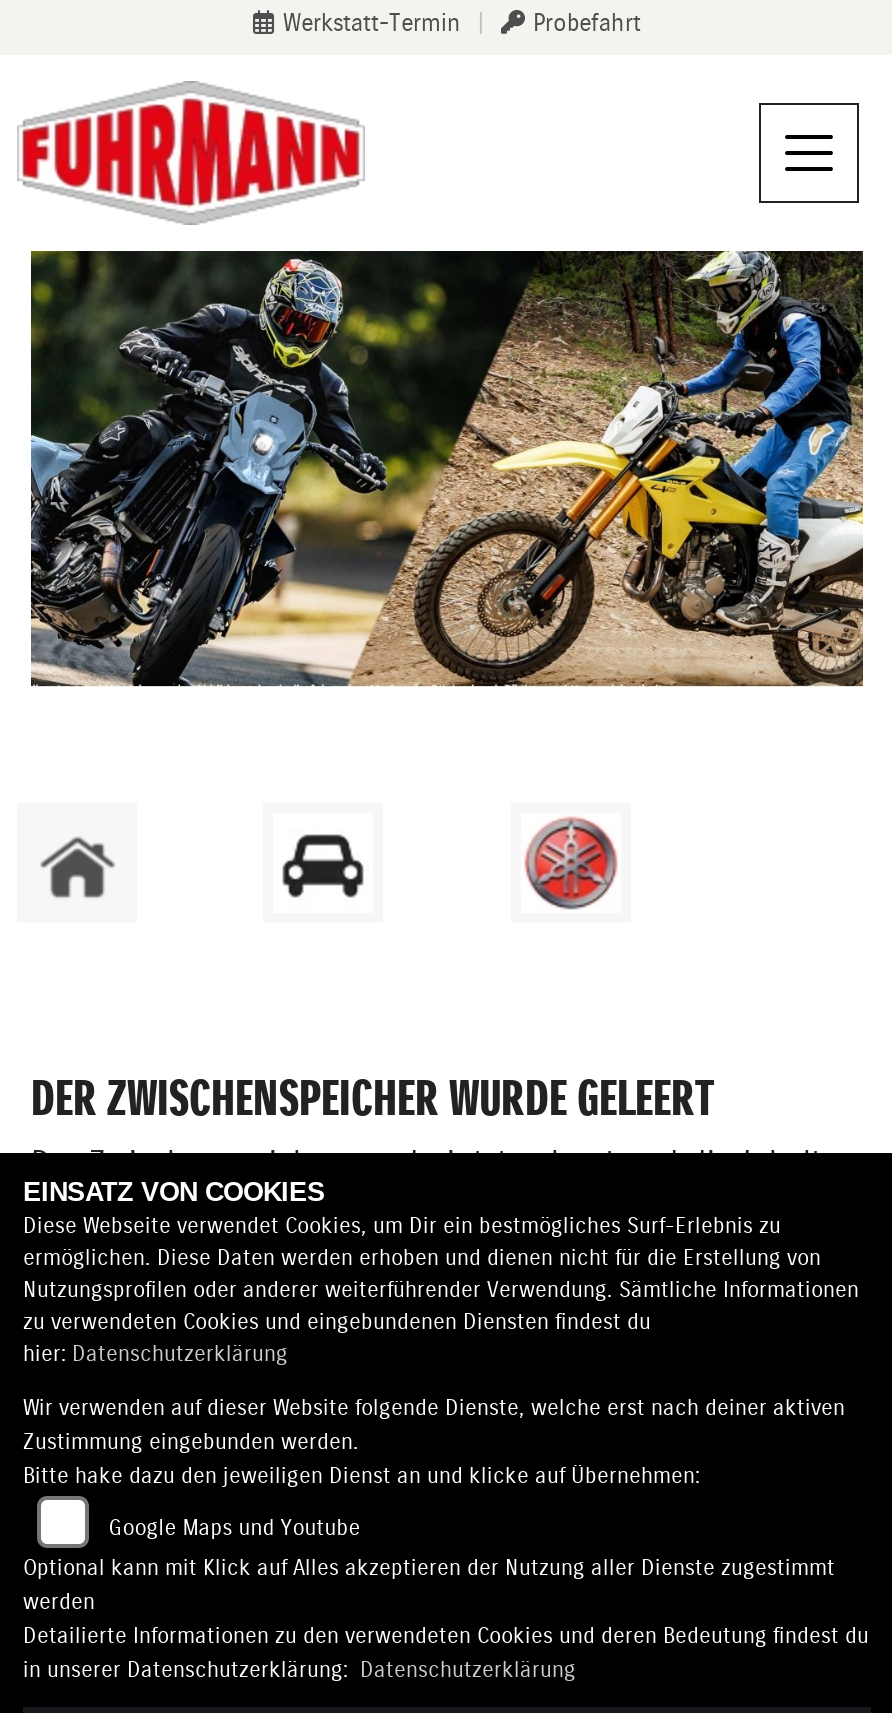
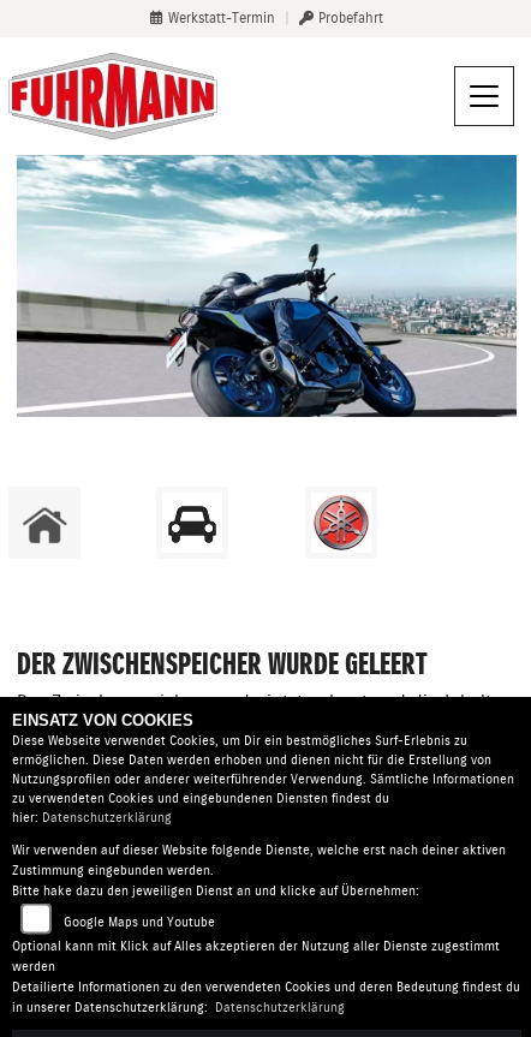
[29,249,865,689] [image] -> [16,154,518,418] [image]

